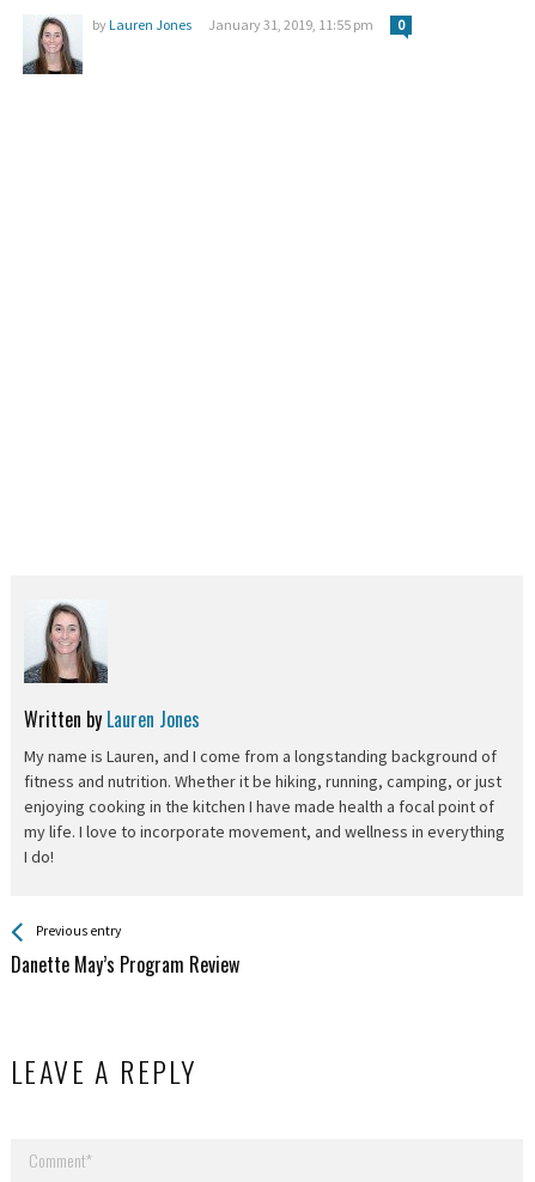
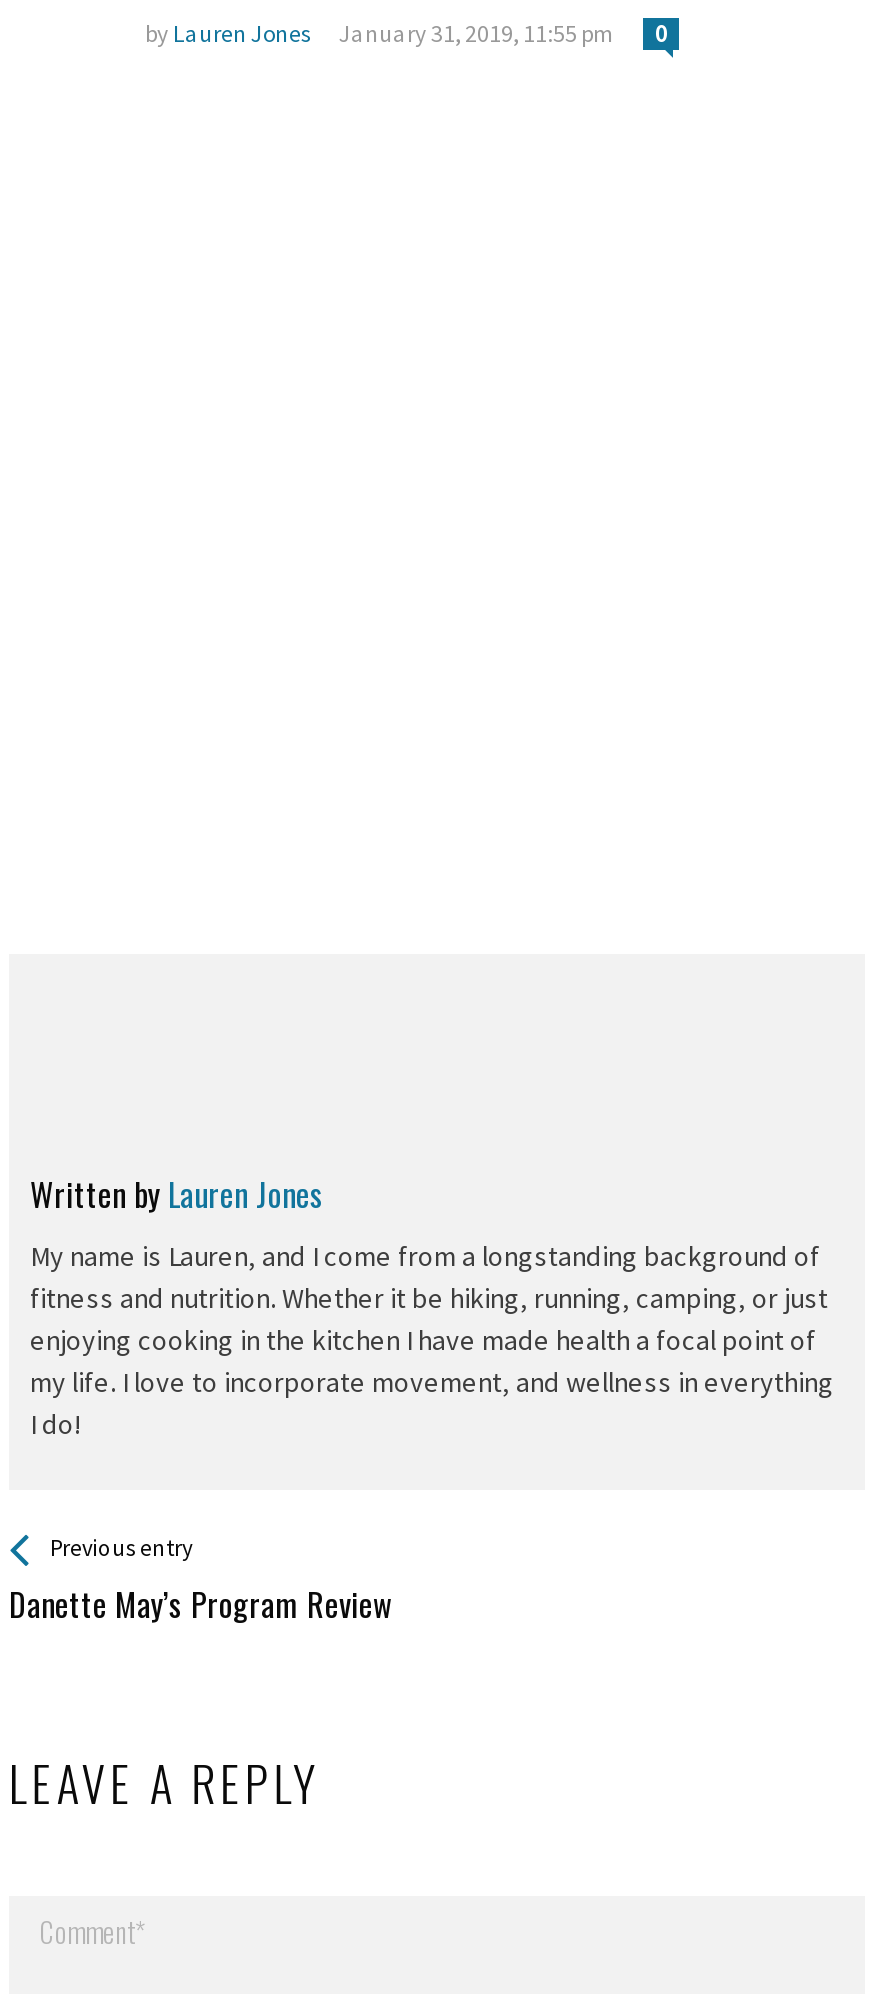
[22,16,84,75] [image] -> none
[23,602,109,684] [image] -> none

